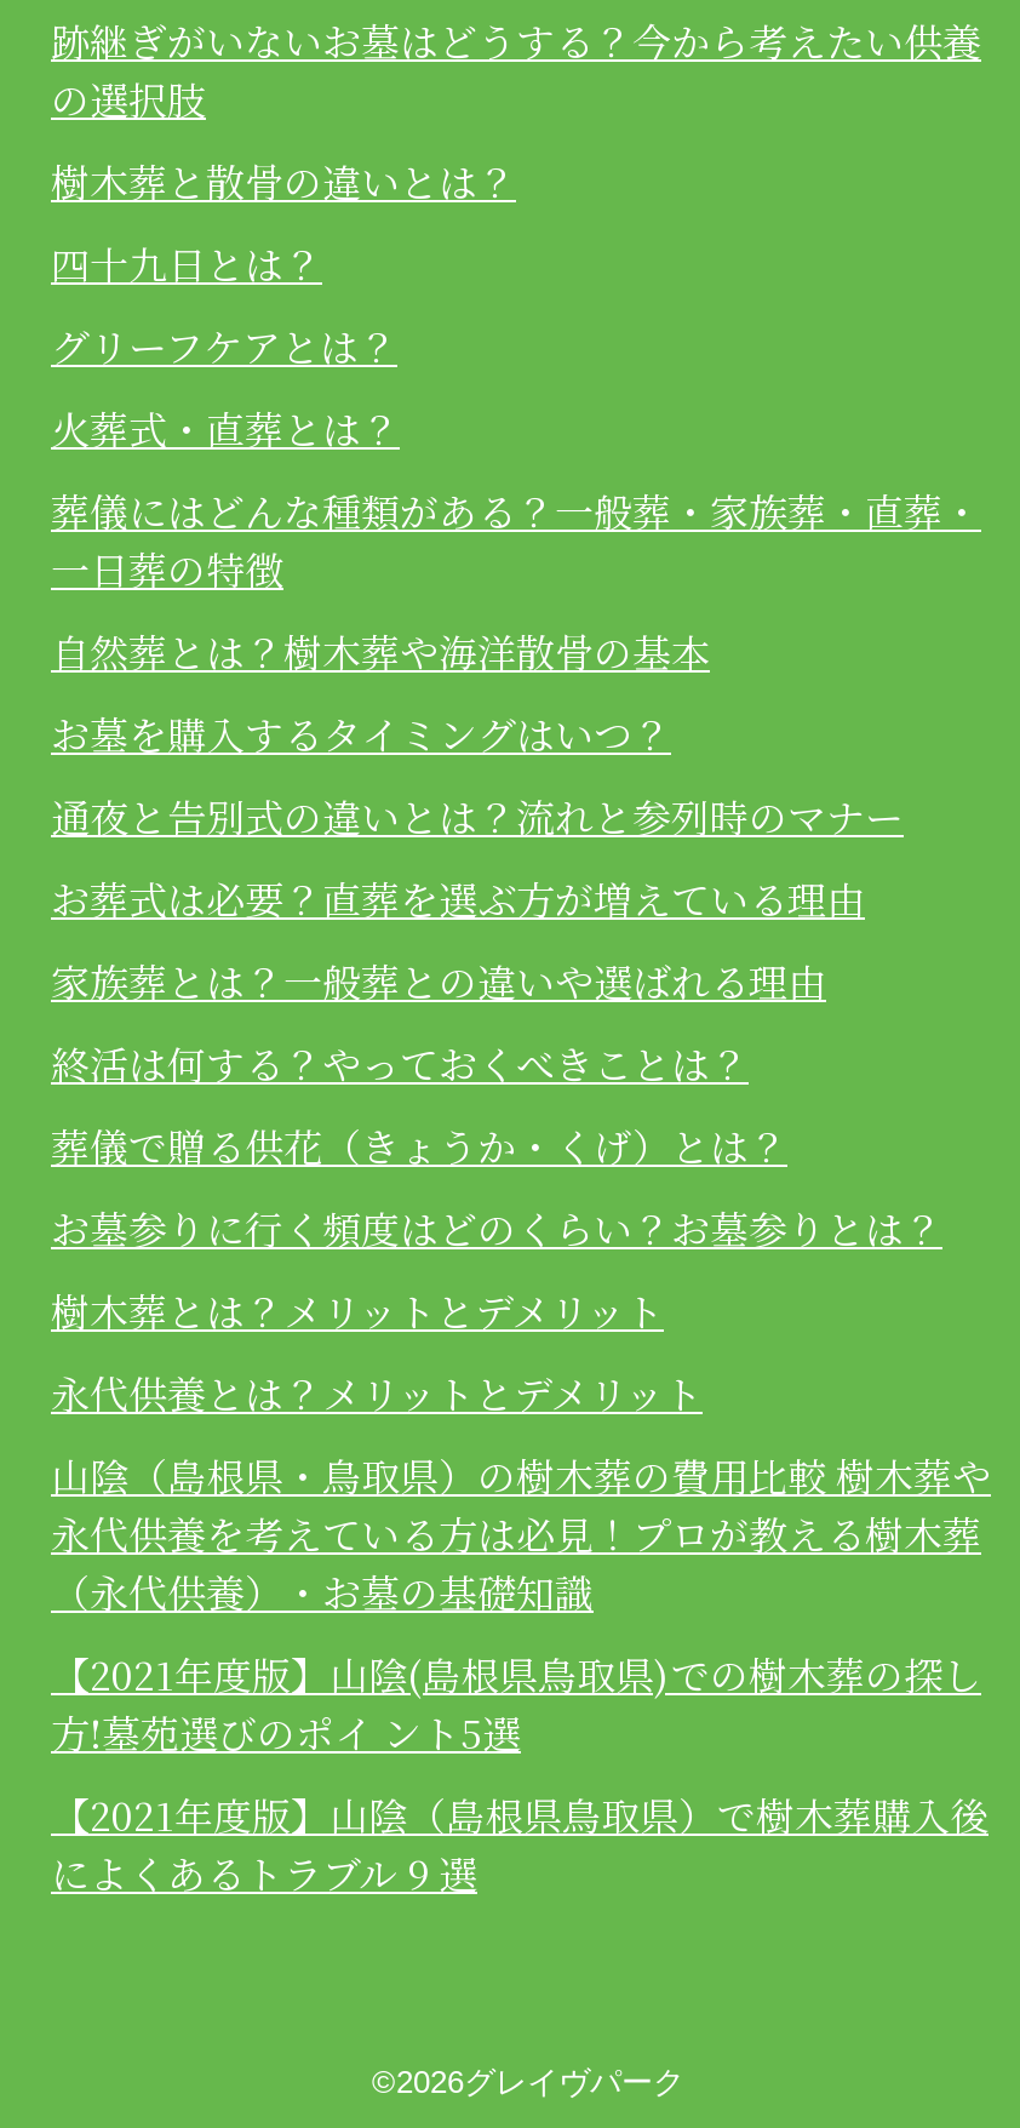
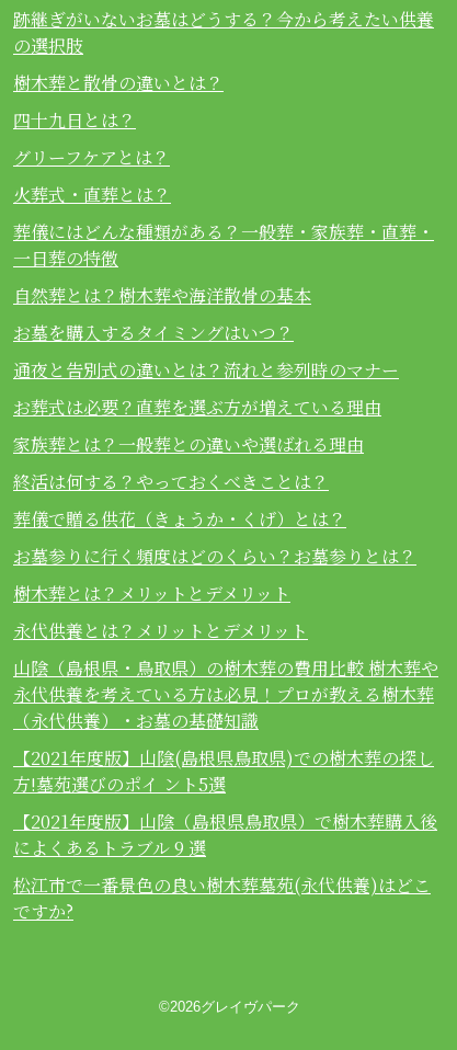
none -> [13,873,431,924] 松江市で一番景色の良い樹木葬墓苑(永代供養)はどこ | ですか?

